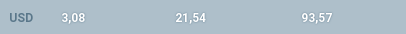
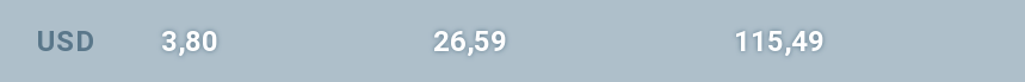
[9,11,85,25] USD 3,08 -> [37,25,218,58] USD 3,80
[175,11,206,25] 21,54 -> [433,25,507,58] 26,59
[301,11,332,25] 93,57 -> [734,25,825,58] 115,49

